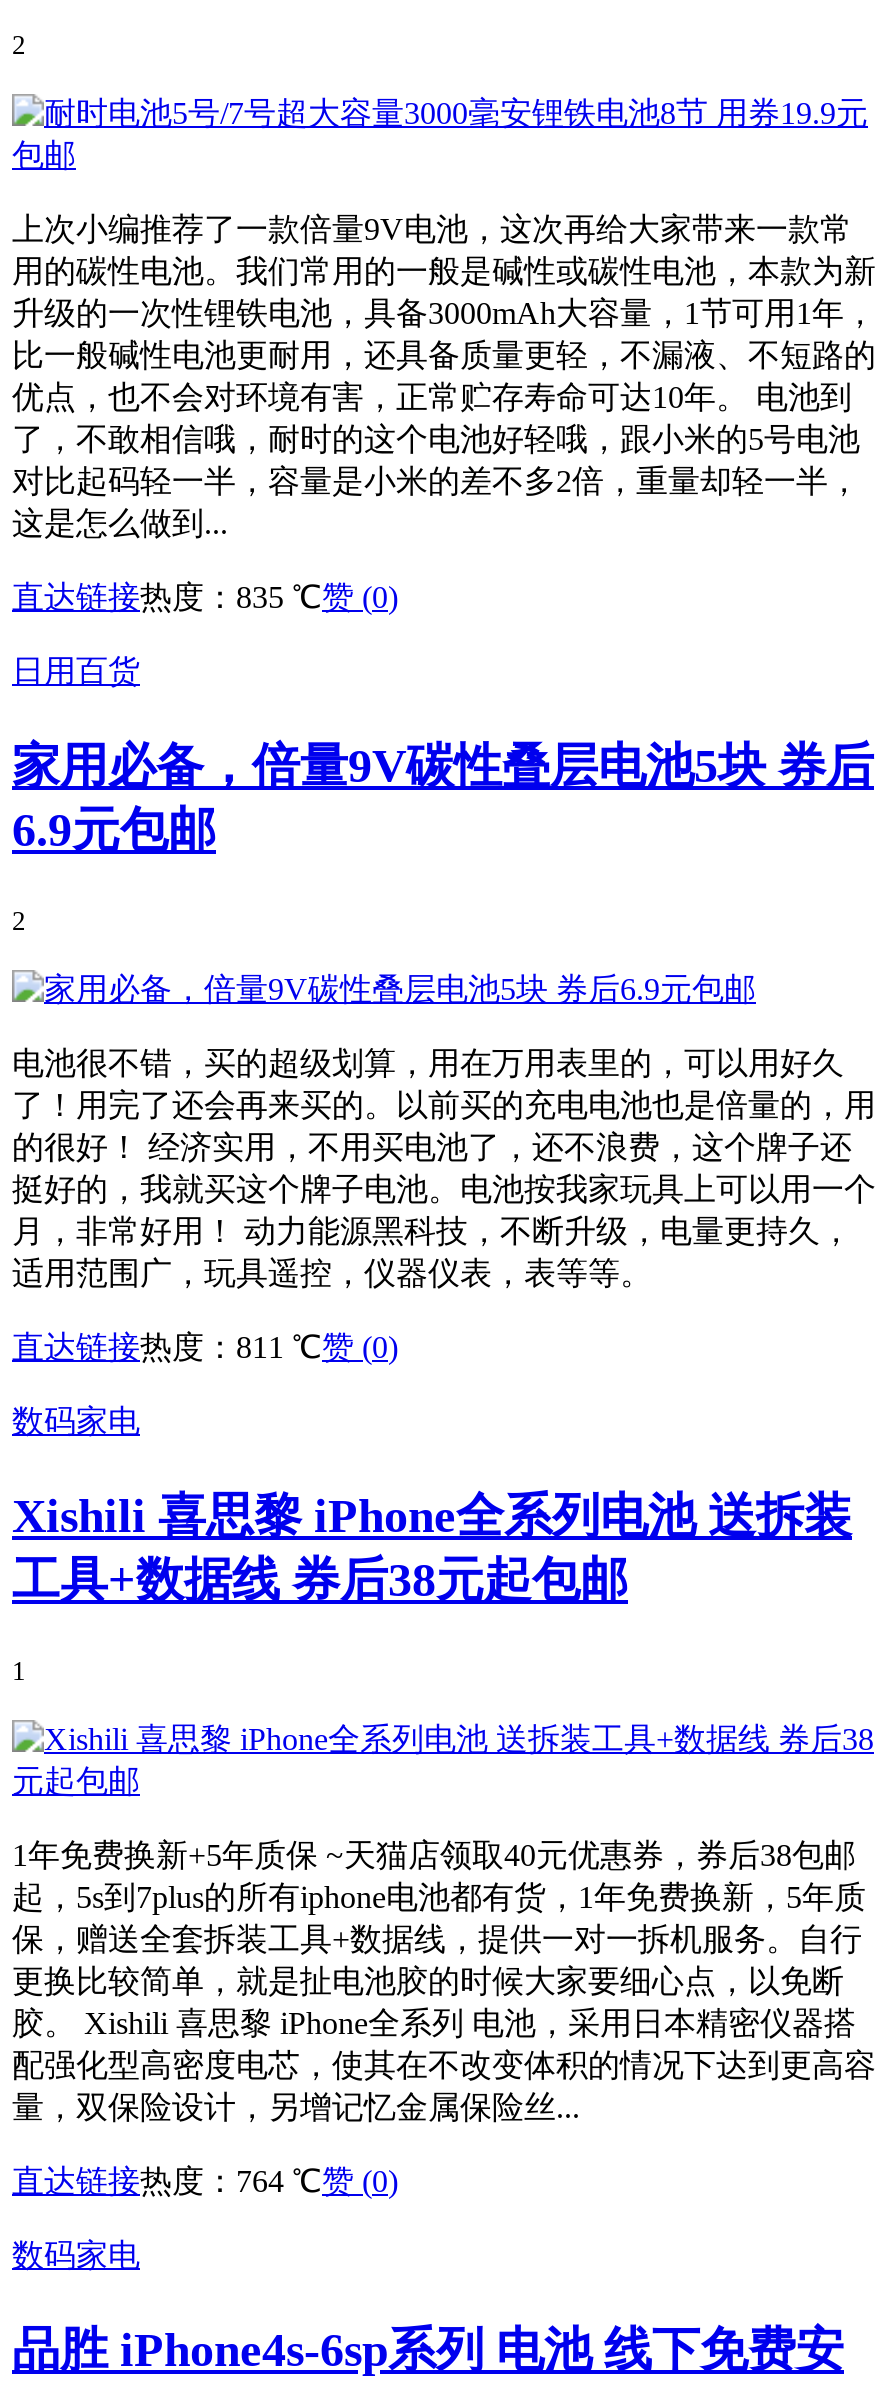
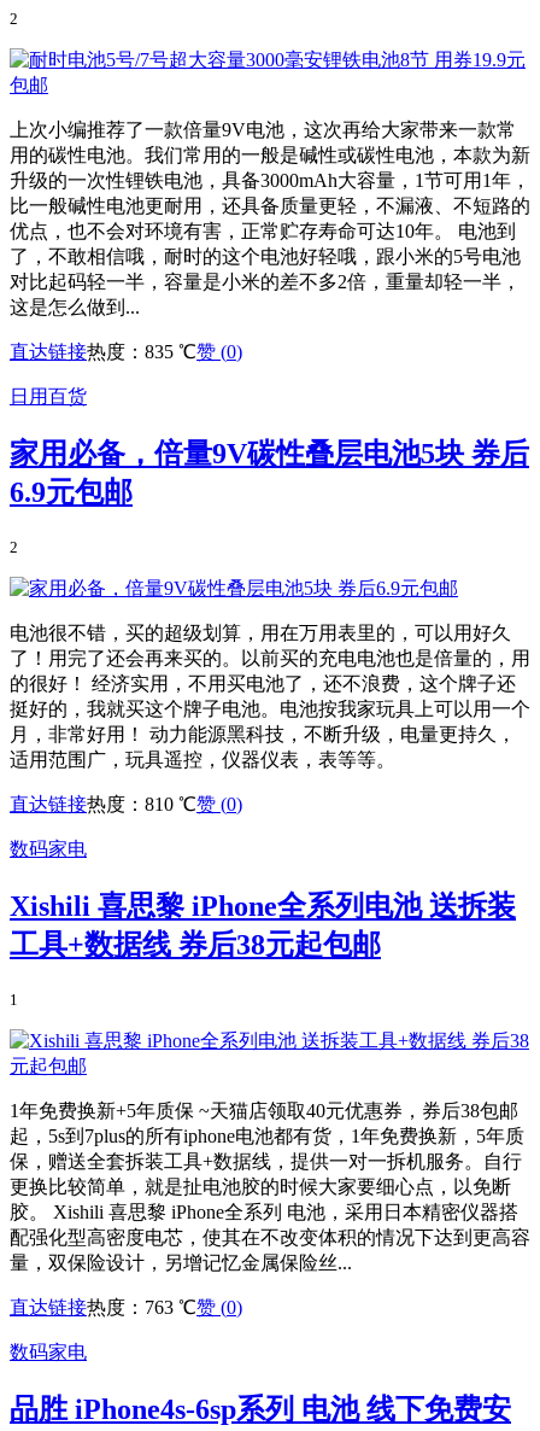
[12,1330,398,1364] 直达链接热度：811 ℃赞 (0) -> [10,794,242,815] 直达链接热度：810 ℃赞 (0)
[12,2164,398,2198] 直达链接热度：764 ℃赞 (0) -> [10,1297,242,1318] 直达链接热度：763 ℃赞 (0)

